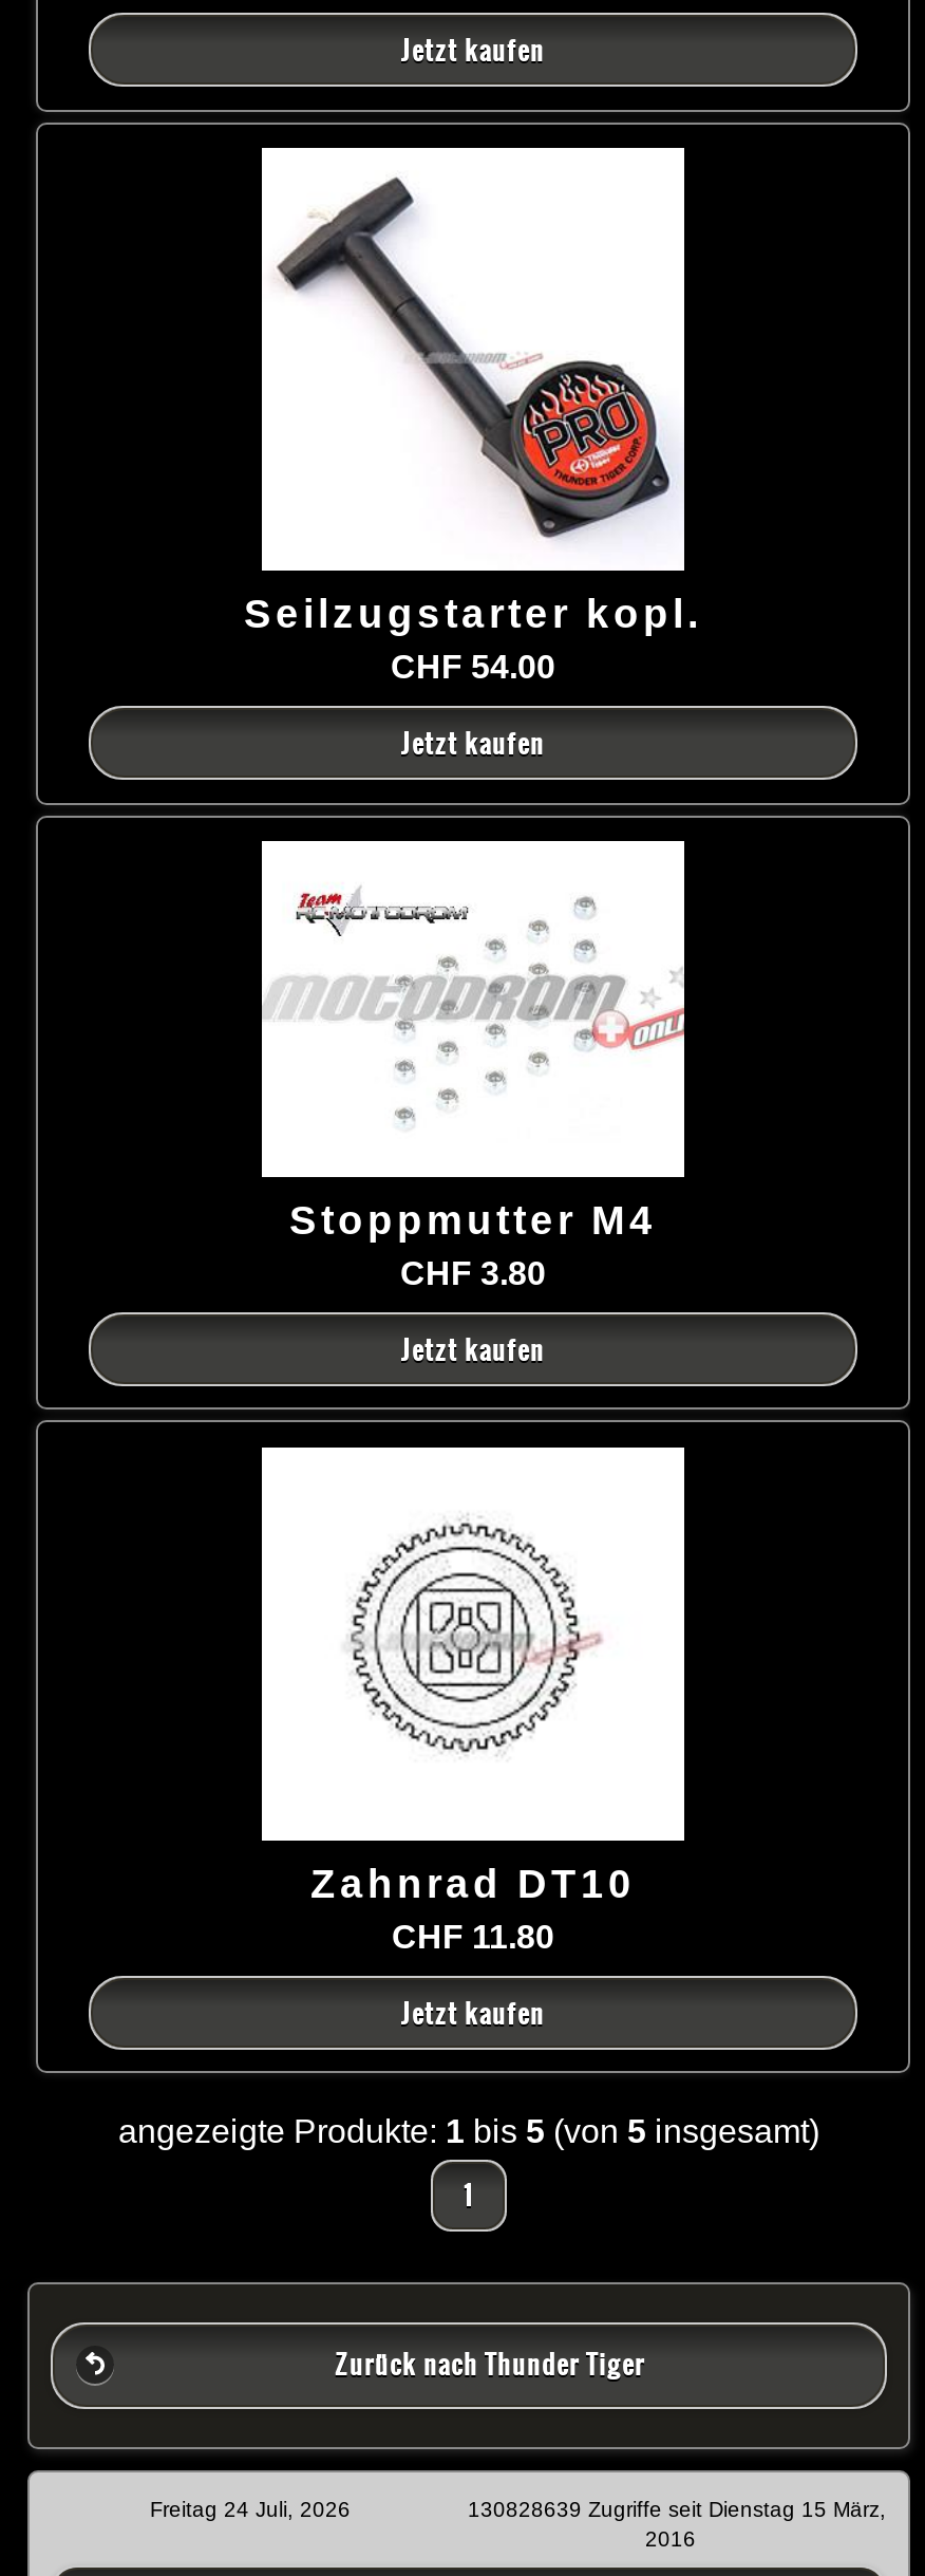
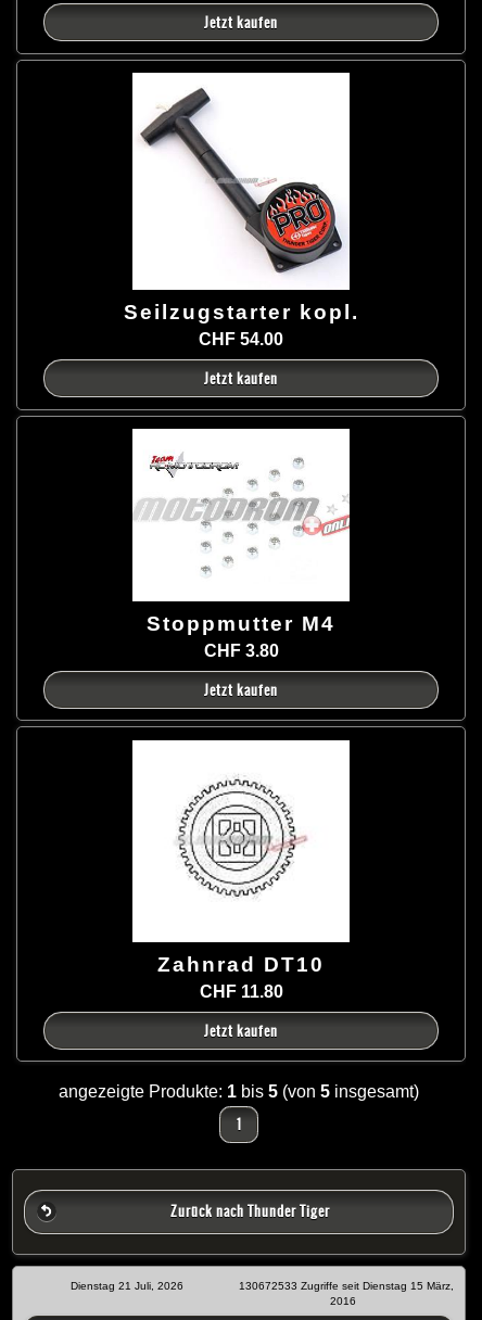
[150,2497,370,2521] Freitag 24 Juli, 2026 -> [70,1280,193,1292] Dienstag 21 Juli, 2026
[468,2497,886,2521] 130828639 Zugriffe seit Dienstag 15 März, -> [238,1280,453,1292] 130672533 Zugriffe seit Dienstag 15 März,

